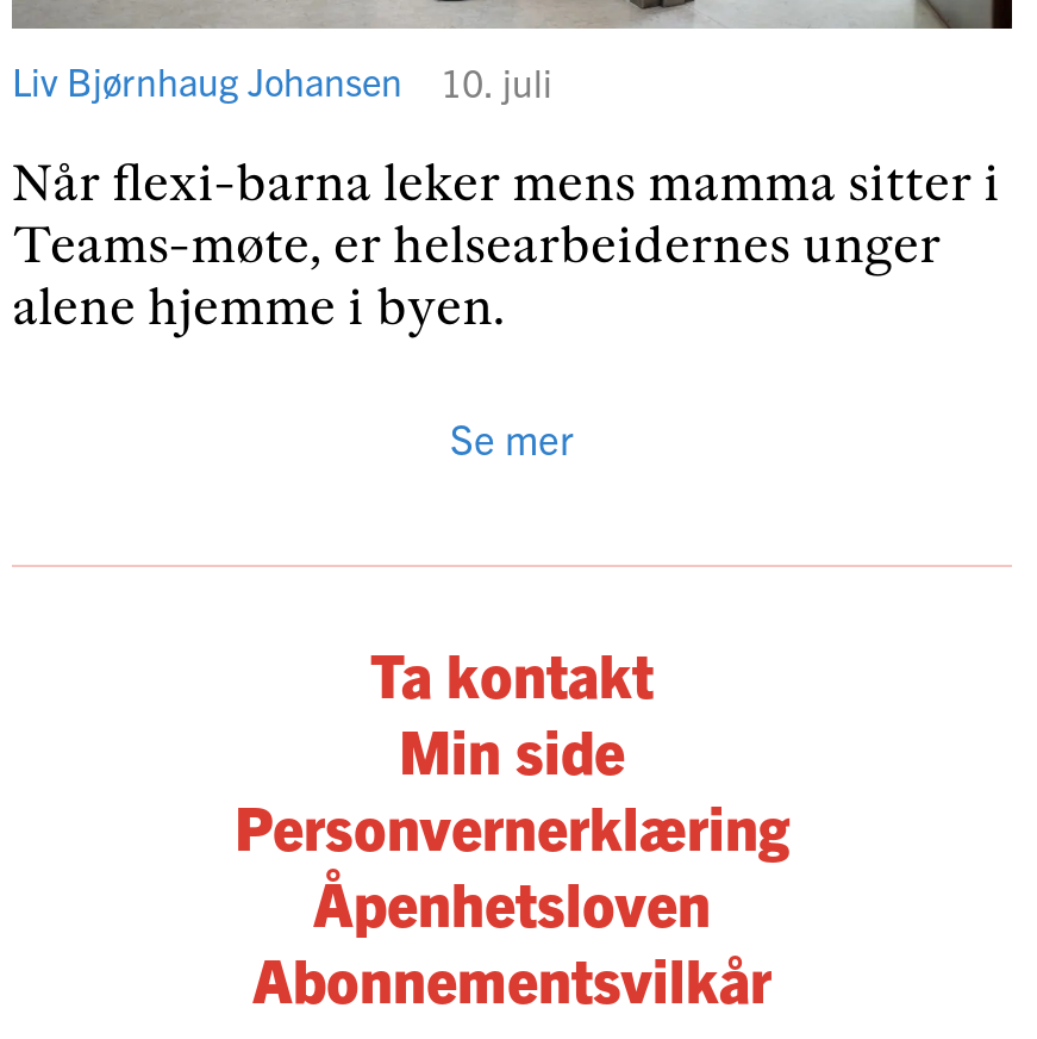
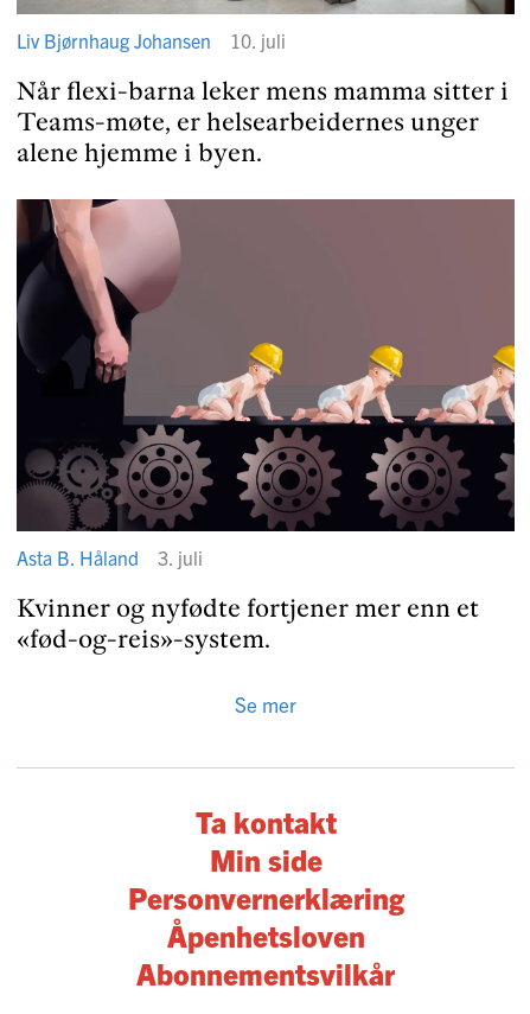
none -> [15,198,516,653] [image] | Asta B. Håland | 3. juli | Kvinner og nyfødte fortjener mer enn et | «fød-og-reis»-system.

